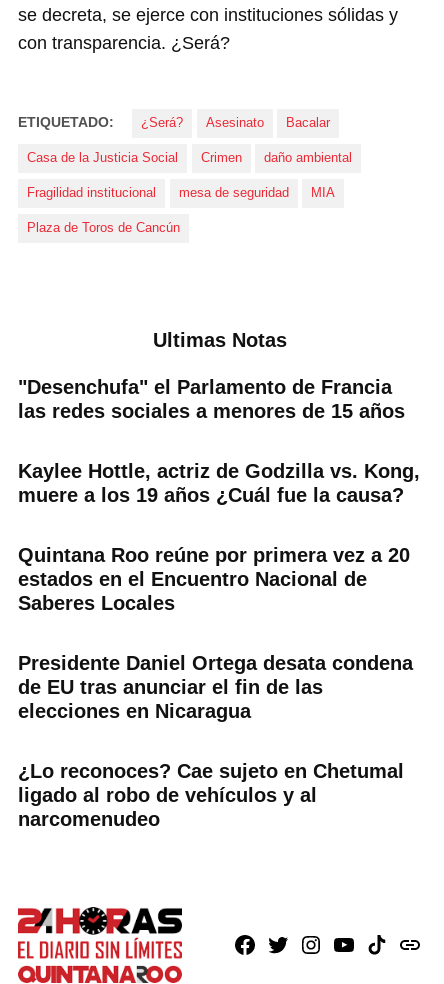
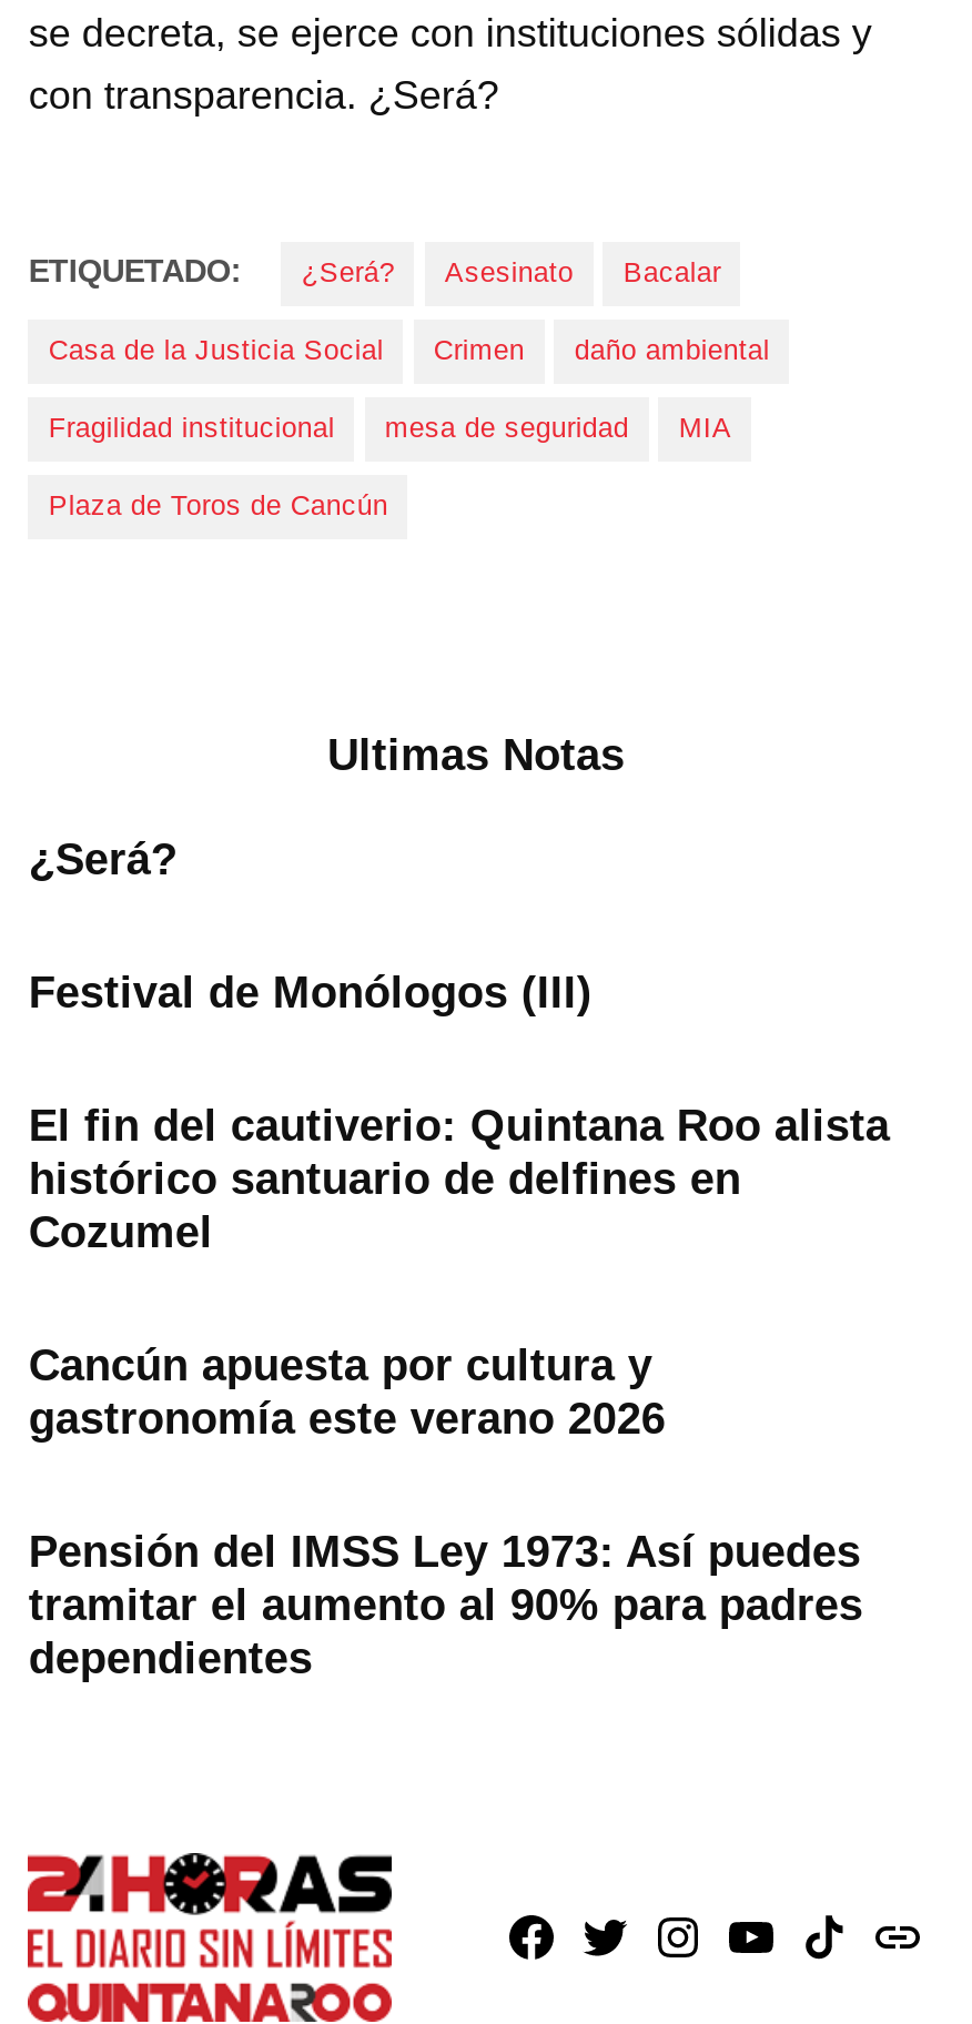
[18,376,405,422] "Desenchufa" el Parlamento de Francia | las redes sociales a menores de 15 años -> [29,834,177,883] ¿Será?
[18,460,420,506] Kaylee Hottle, actriz de Godzilla vs. Kong, | muere a los 19 años ¿Cuál fue la causa? -> [29,967,592,1016] Festival de Monólogos (III)
[18,544,410,614] Quintana Roo reúne por primera vez a 20 | estados en el Encuentro Nacional de | Saberes Locales -> [29,1100,890,1255] El fin del cautiverio: Quintana Roo alista | histórico santuario de delfines en | Cozumel
[18,652,413,722] Presidente Daniel Ortega desata condena | de EU tras anunciar el fin de las | elecciones en Nicaragua -> [29,1340,666,1442] Cancún apuesta por cultura y | gastronomía este verano 2026
[18,760,404,830] ¿Lo reconoces? Cae sujeto en Chetumal | ligado al robo de vehículos y al | narcomenudeo -> [29,1526,863,1682] Pensión del IMSS Ley 1973: Así puedes | tramitar el aumento al 90% para padres | dependientes

